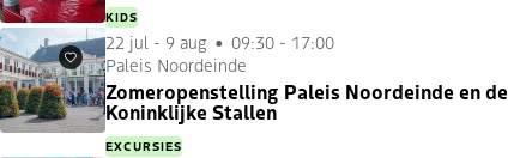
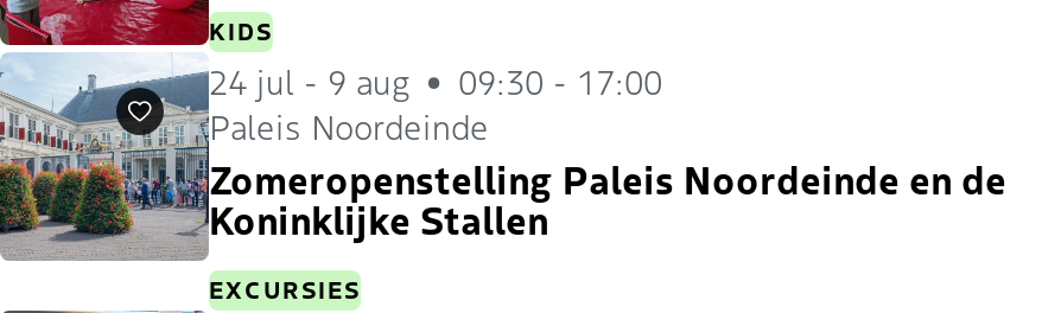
[105,29,334,53] 22 jul - 9 aug 09:30 - 17:00 -> [209,58,662,106] 24 jul - 9 aug 09:30 - 17:00

